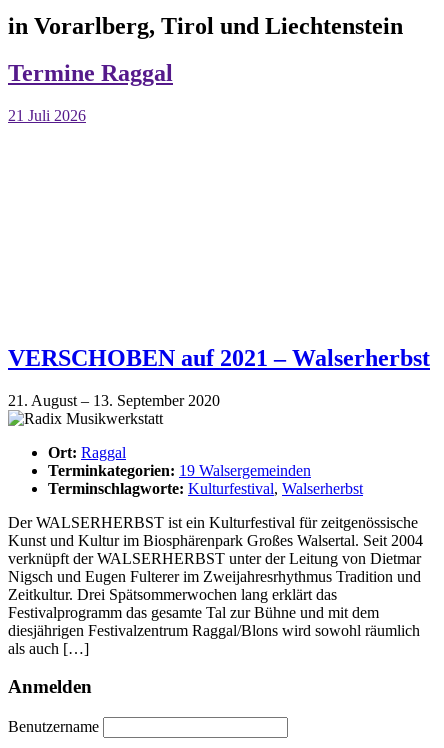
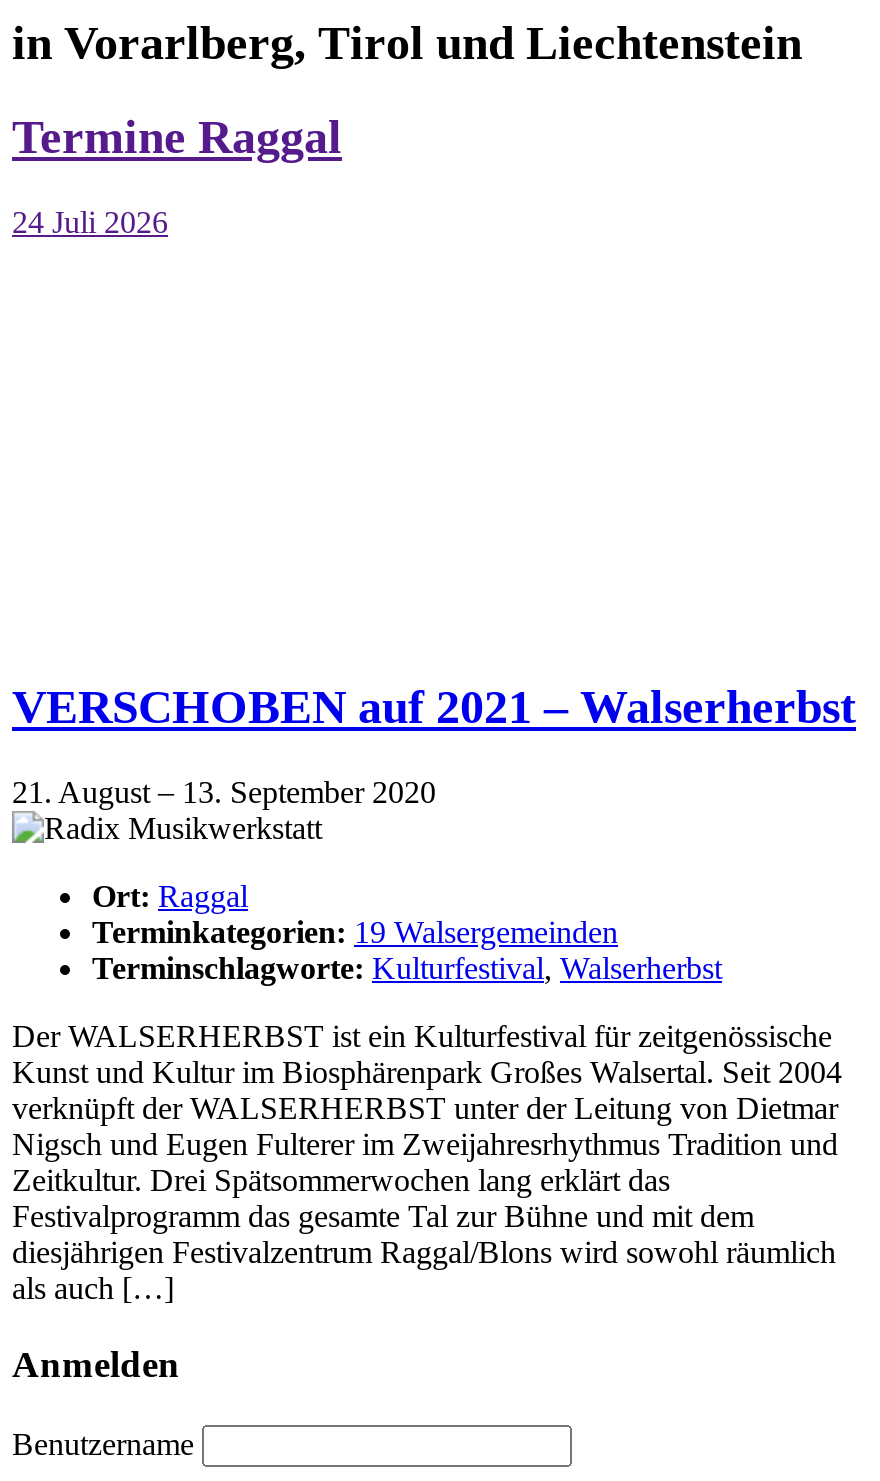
[8,107,86,124] 21 Juli 2026 -> [12,204,168,238] 24 Juli 2026

